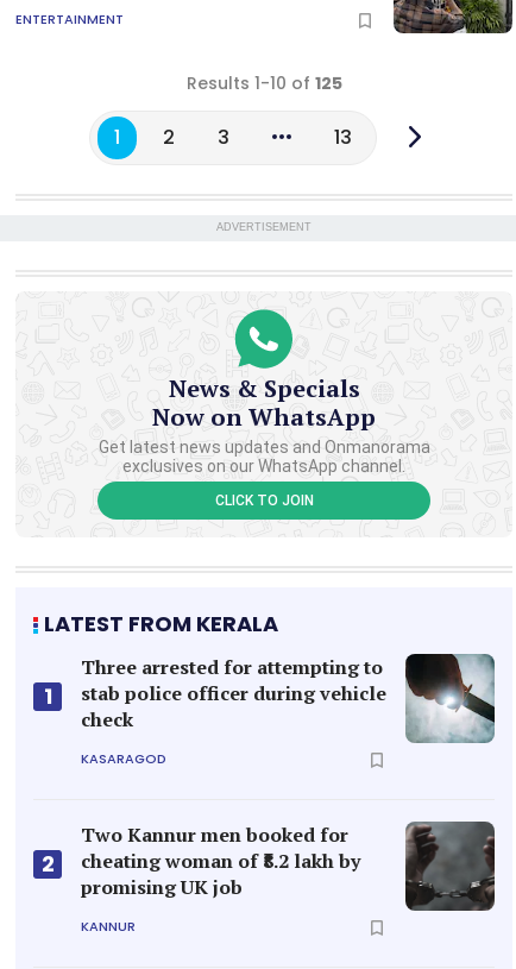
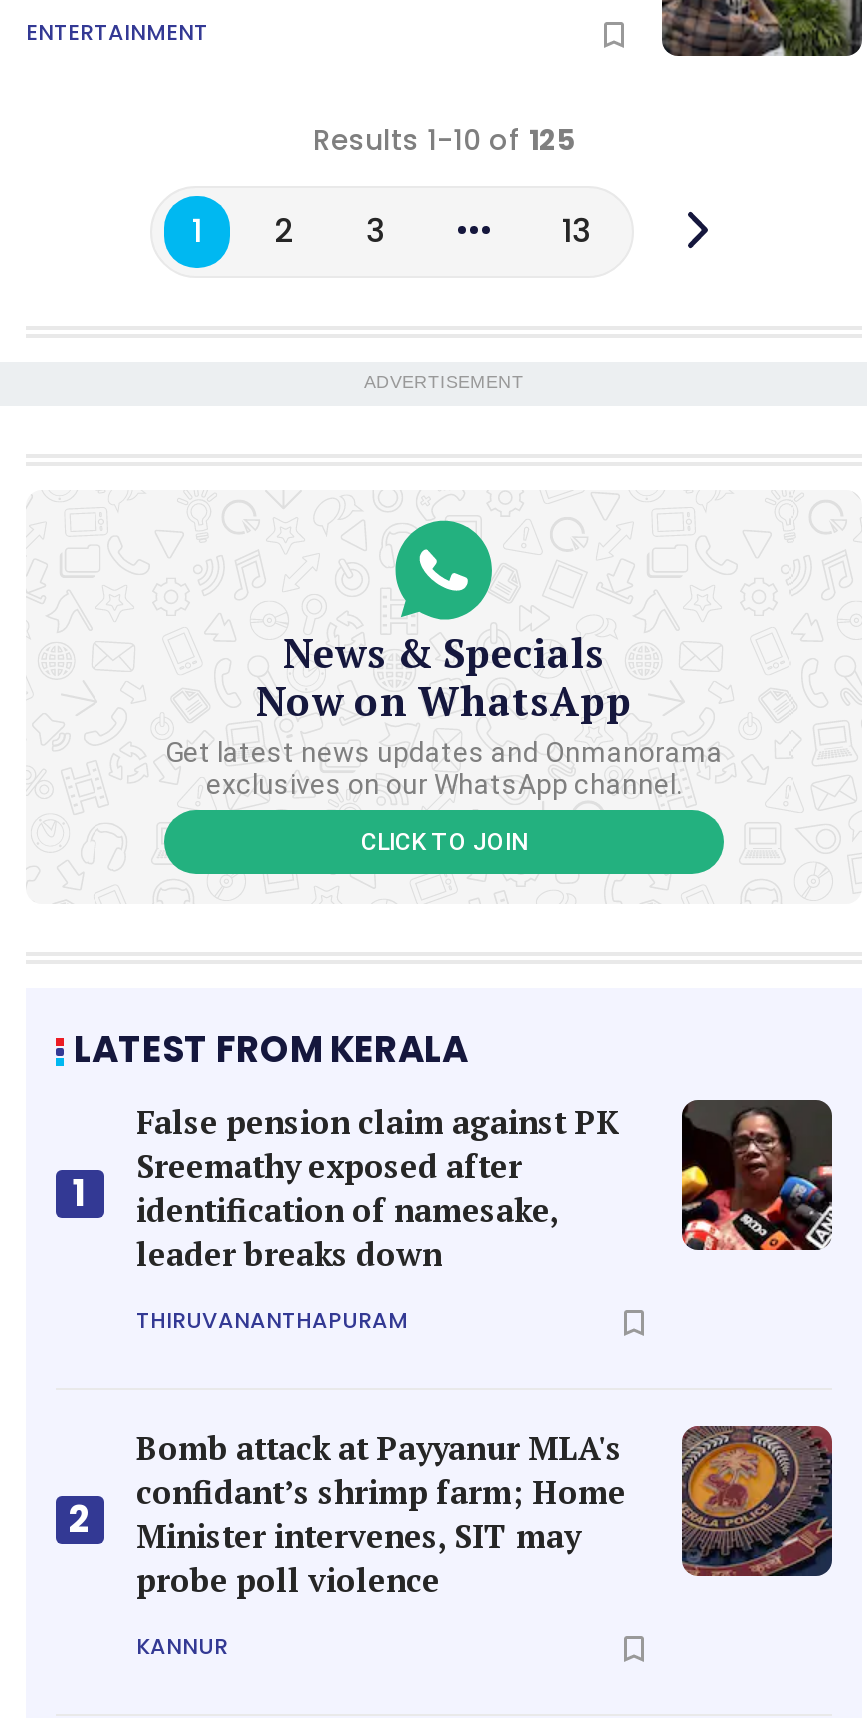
[81,654,496,744] [image] | Three arrested for attempting to | stab police officer during vehicle | check -> [136,1100,832,1276] [image] | False pension claim against PK | Sreemathy exposed after | identification of namesake, | leader breaks down
[81,750,166,769] KASARAGOD -> [136,1305,408,1337] THIRUVANANTHAPURAM
[81,820,496,912] [image] | Two Kannur men booked for | cheating woman of ₹8.2 lakh by | promising UK job -> [136,1424,834,1602] [image] | Bomb attack at Payyanur MLA's | confidant’s shrimp farm; Home | Minister intervenes, SIT may | probe poll violence

